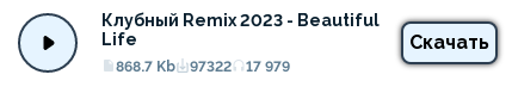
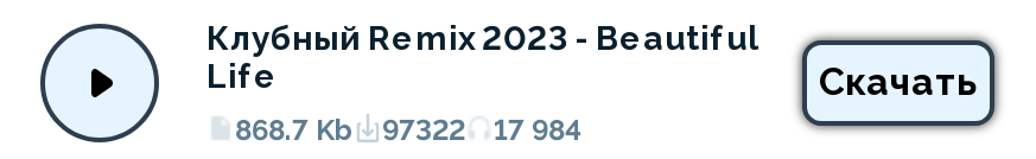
[116,58,290,75] 868.7 Kb 97322 17 979 -> [235,114,581,147] 868.7 Kb 97322 17 984

